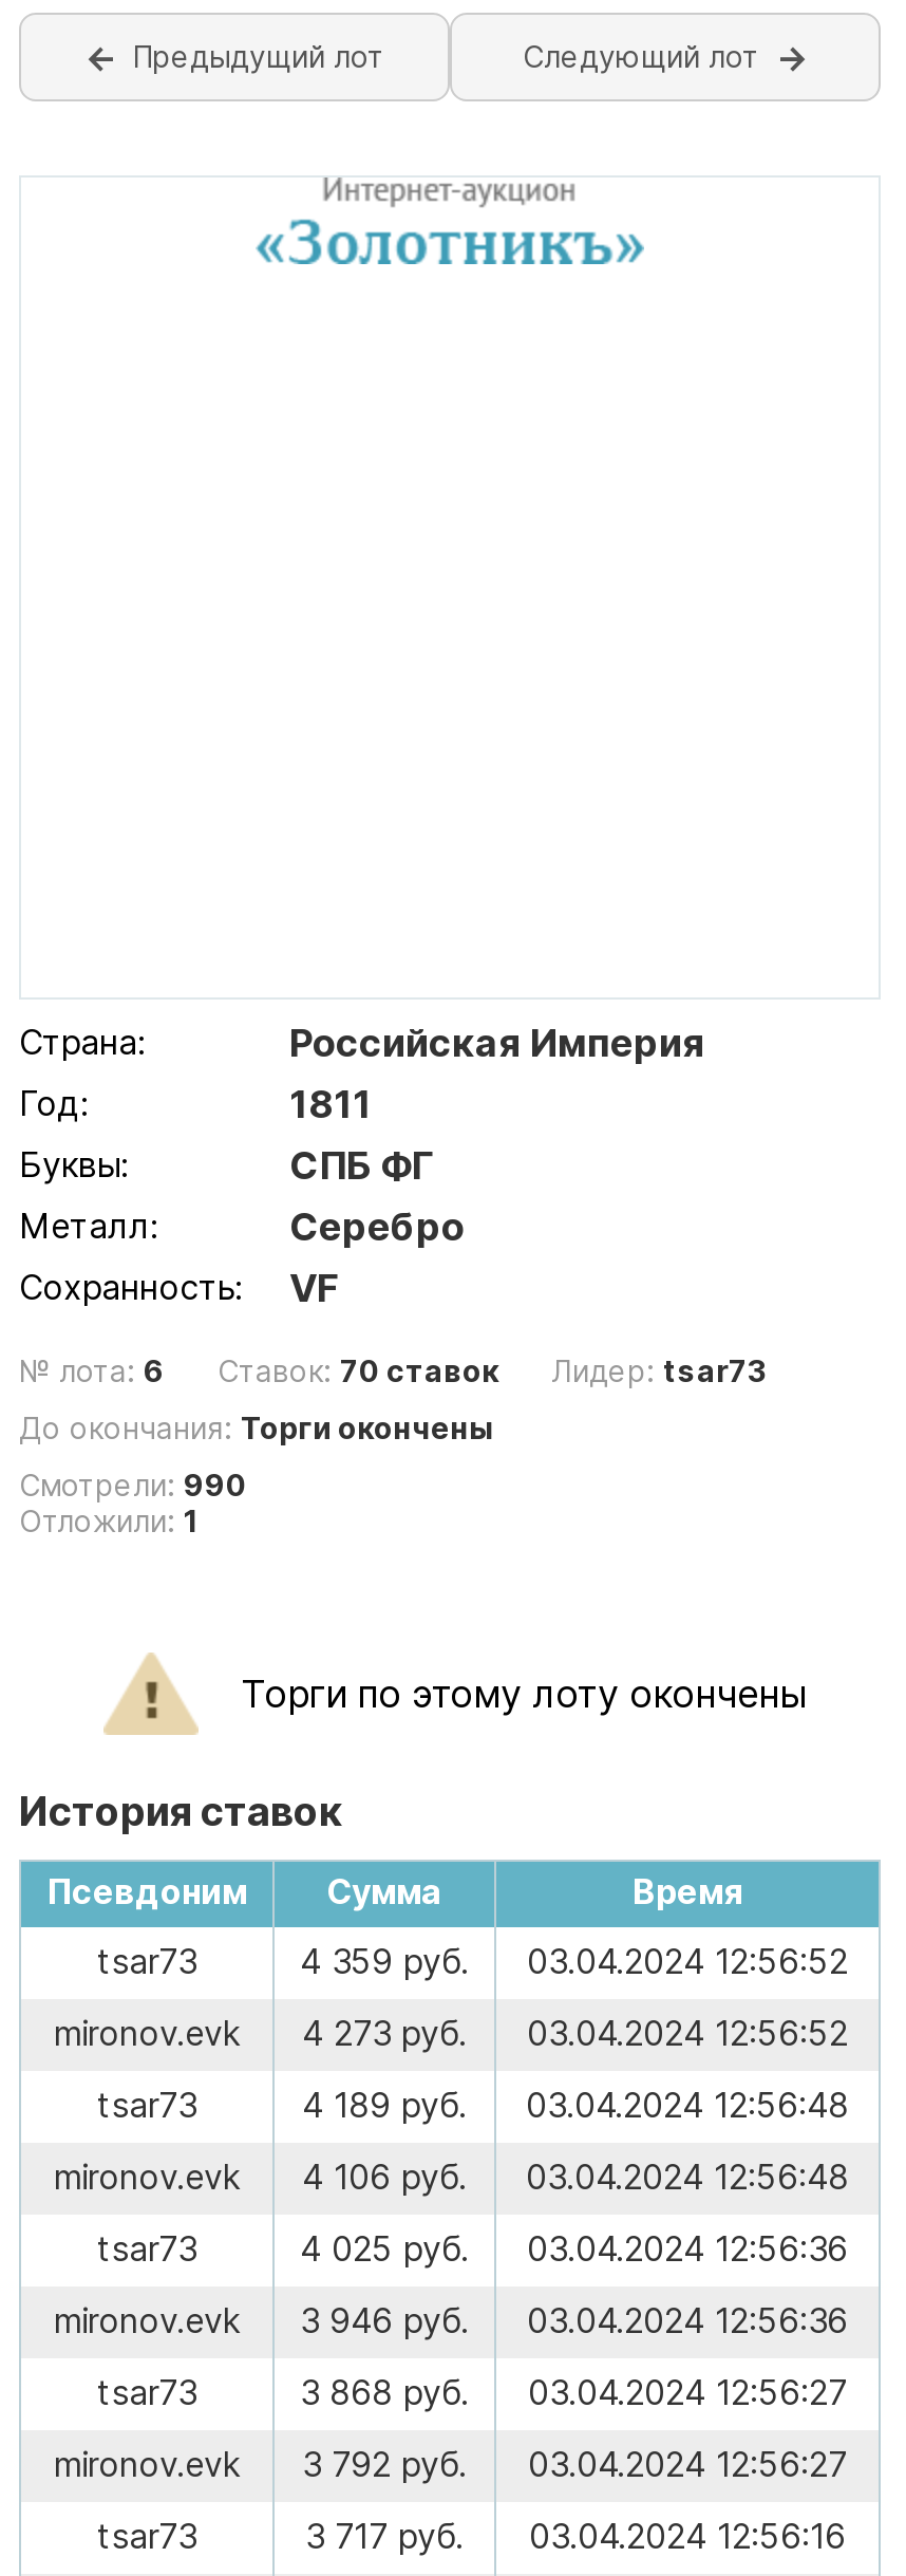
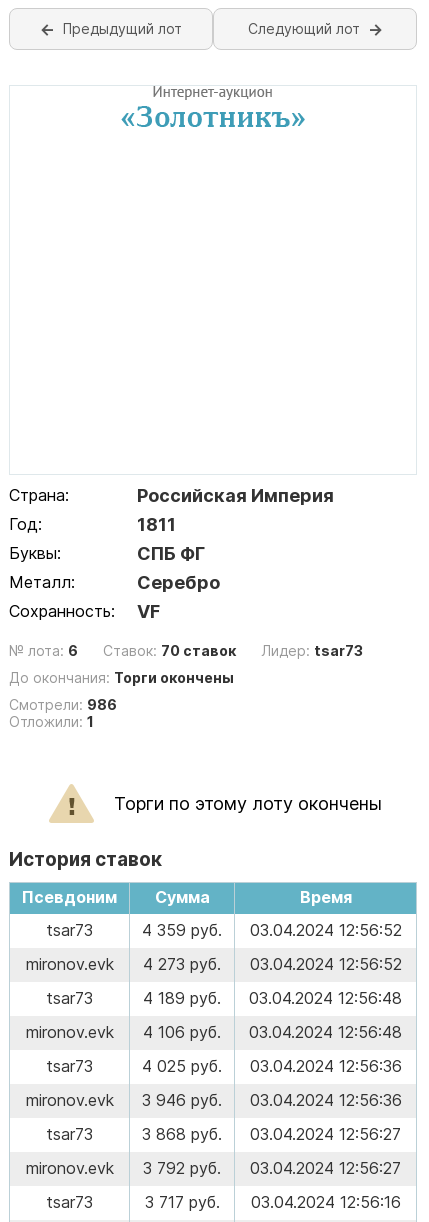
[19,1468,247,1504] Смотрели: 990 -> [9,696,117,713] Смотрели: 986

